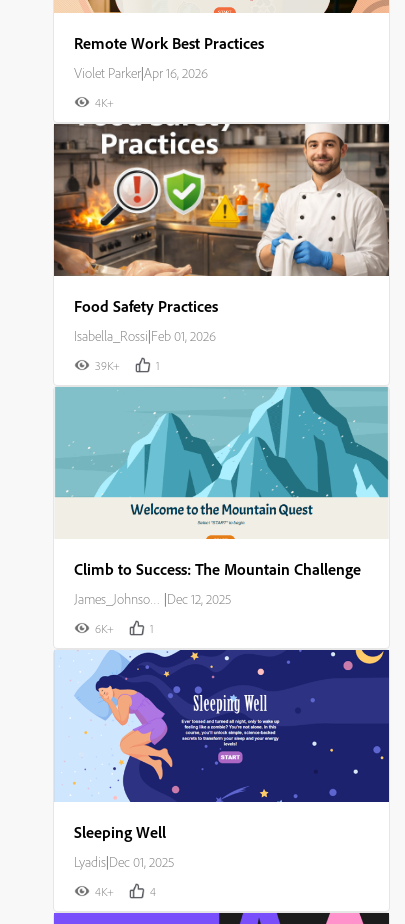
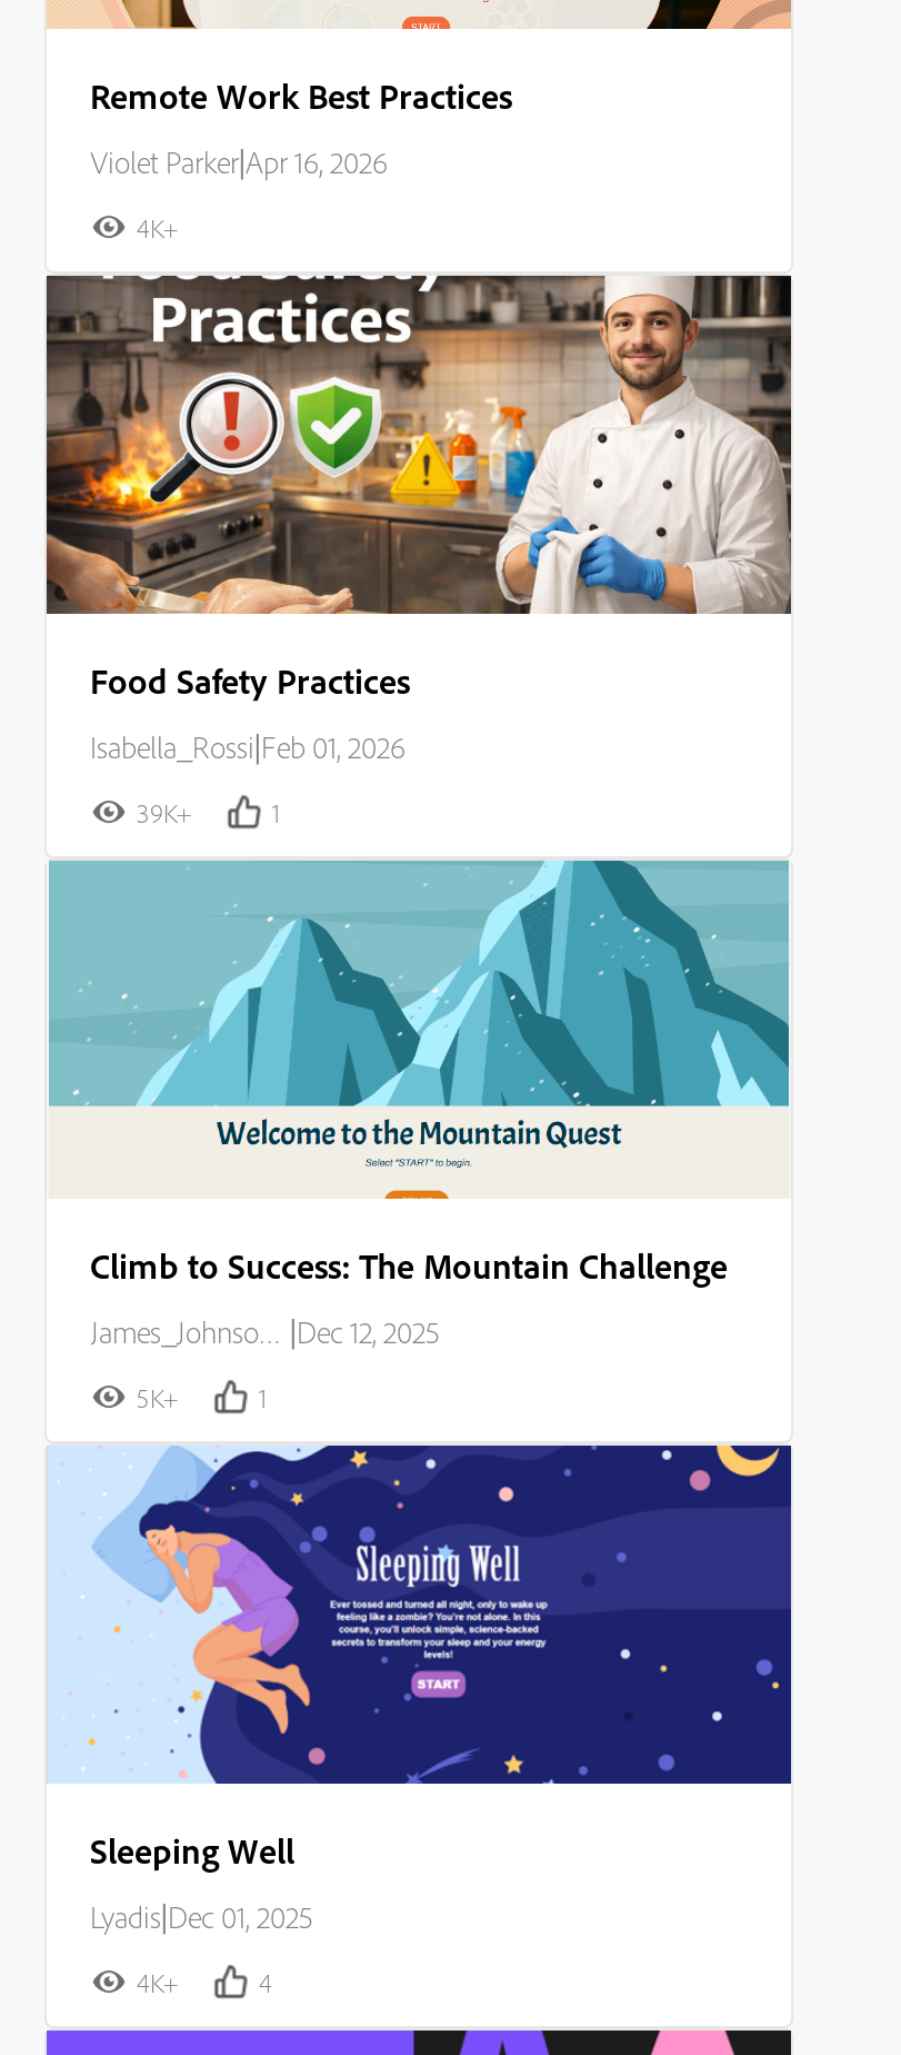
[94,621,113,636] 6K+ -> [137,1381,179,1414] 5K+

